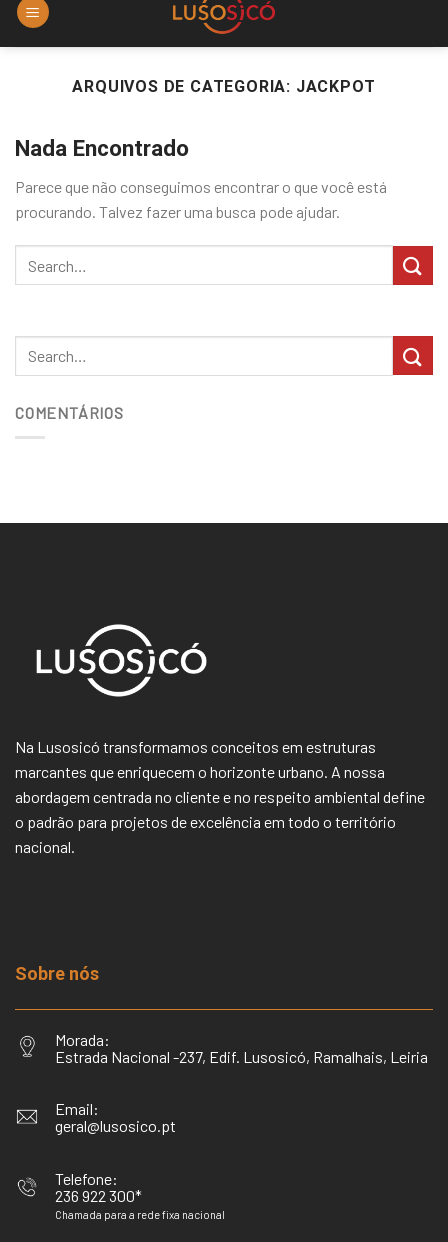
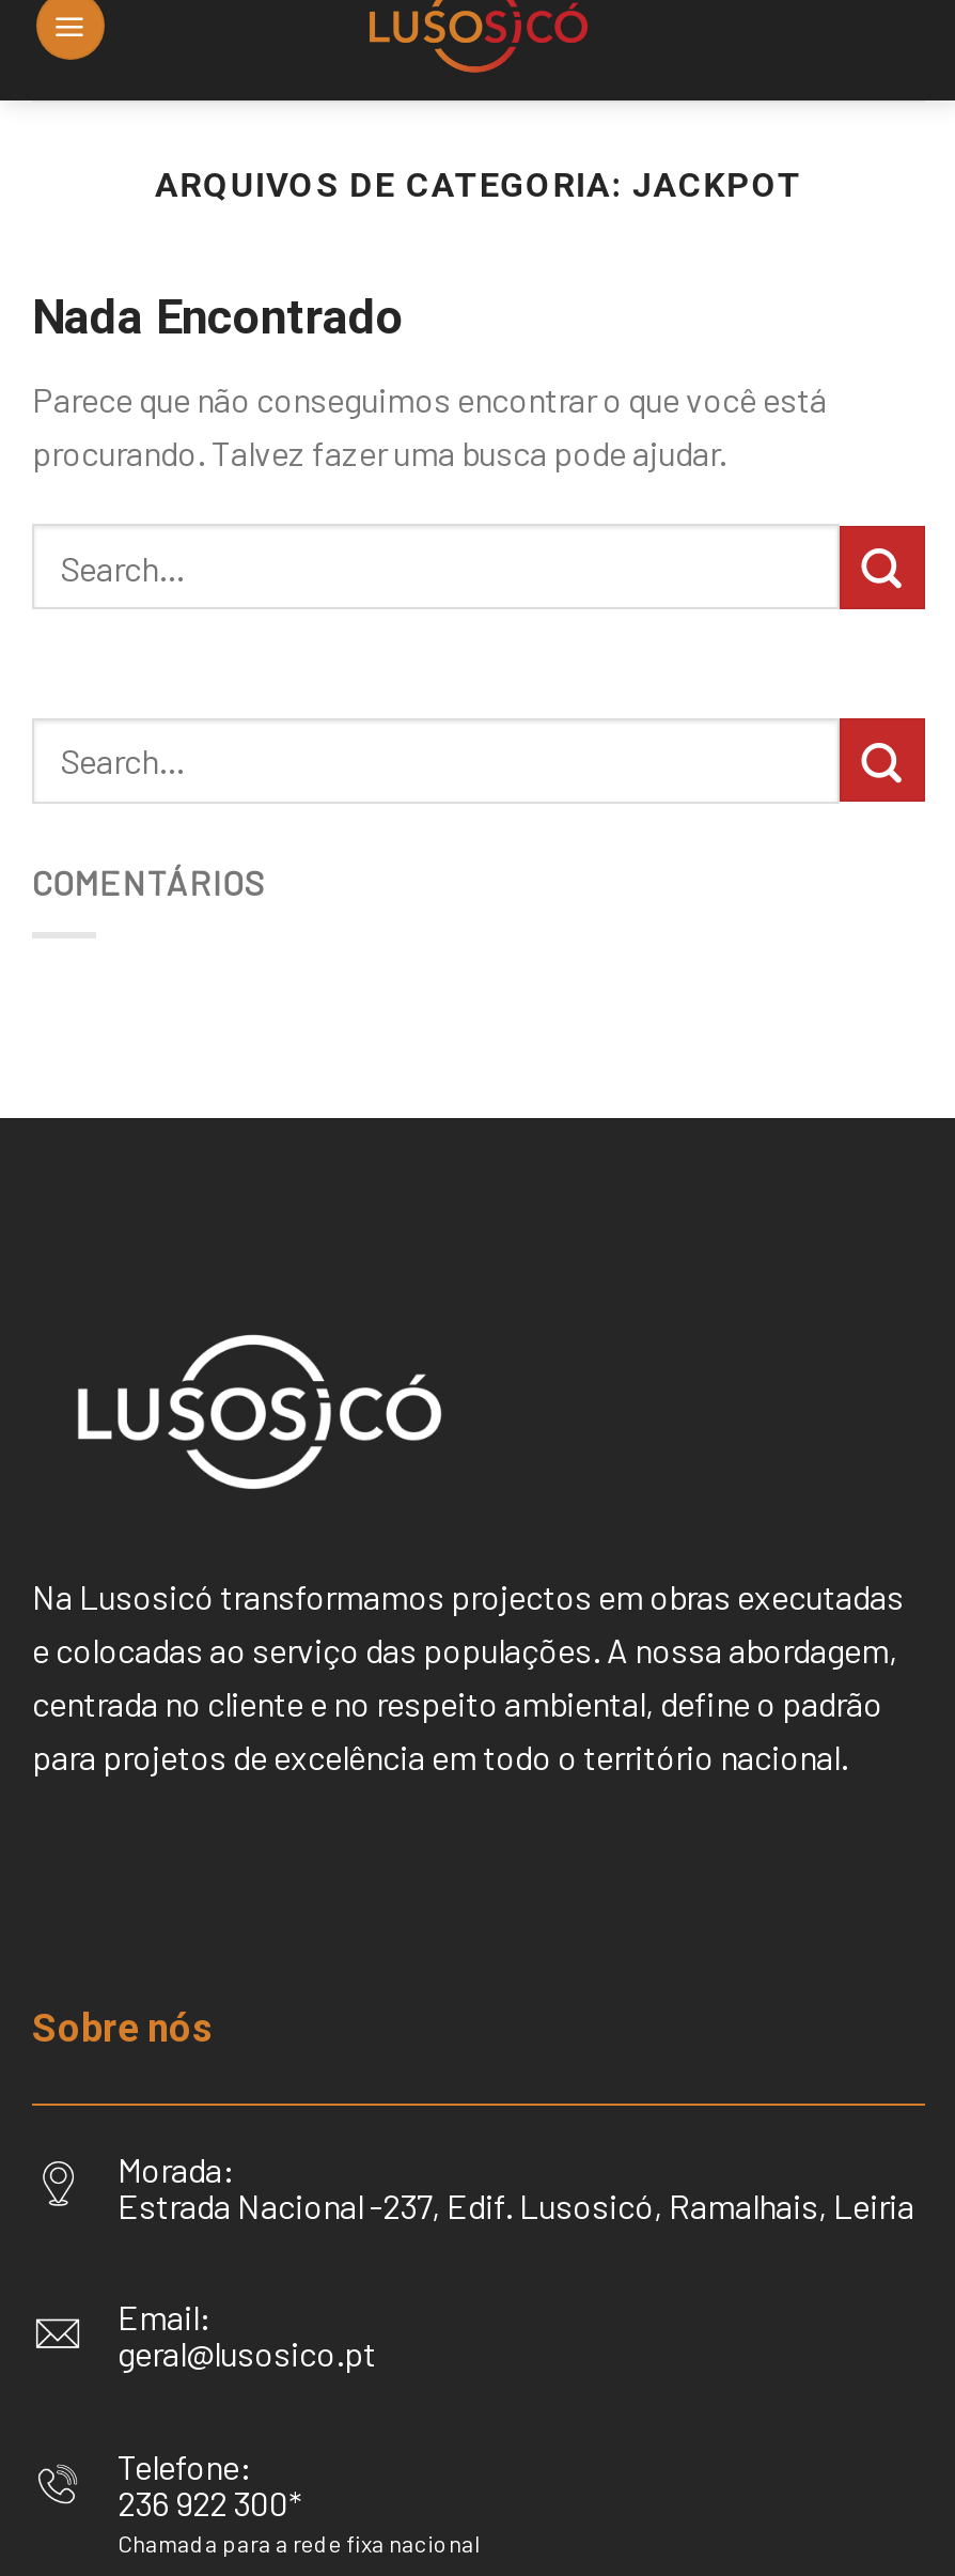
[15,737,425,856] Na Lusosicó transformamos conceitos em estruturas | marcantes que enriquecem o horizonte urbano. A nossa | abordagem centrada no cliente e no respeito ambiental define | o padrão para projetos de excelência em todo o território | nacional. -> [32,1576,904,1777] Na Lusosicó transformamos projectos em obras executadas | e colocadas ao serviço das populações. A nossa abordagem, | centrada no cliente e no respeito ambiental, define o padrão | para projetos de excelência em todo o território nacional.

